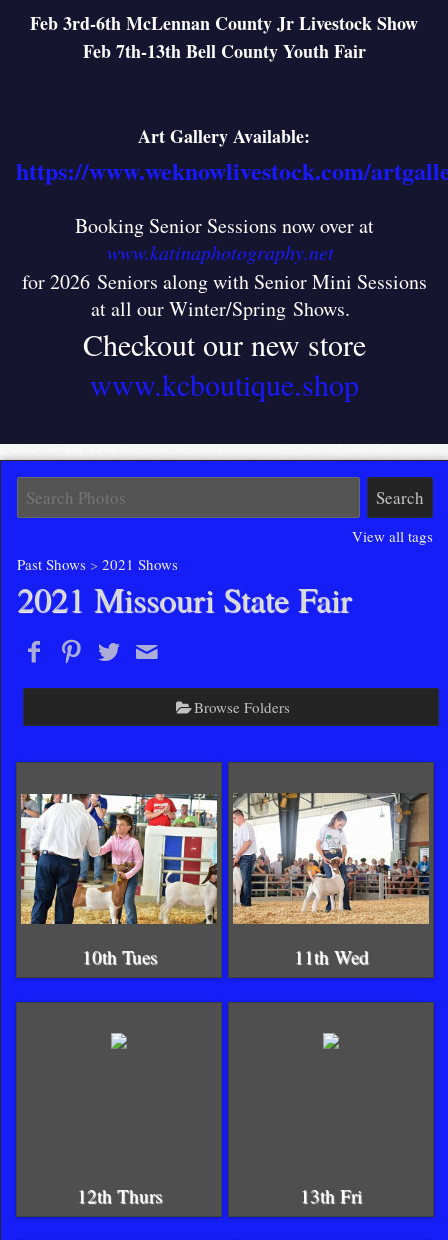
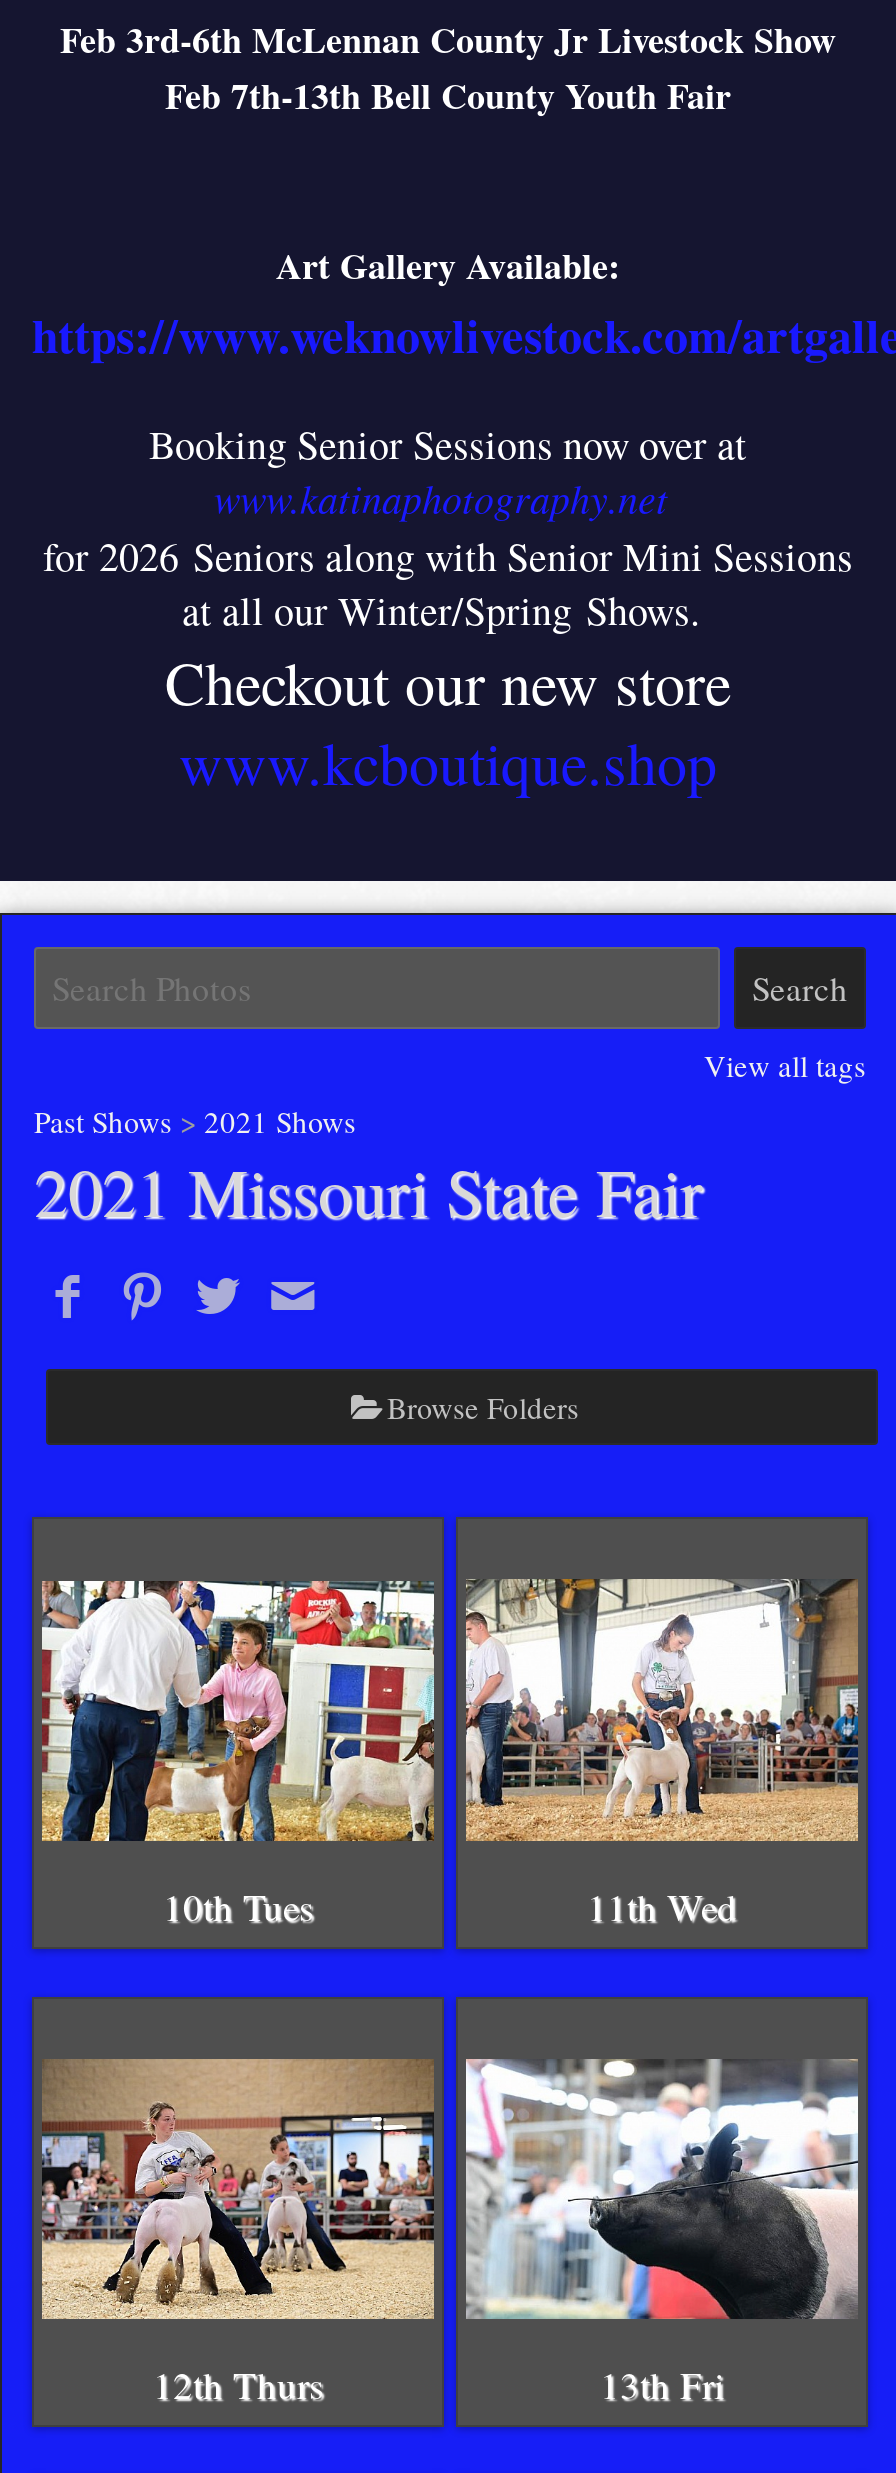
none -> [40,2057,436,2321] [image]
none -> [464,2057,860,2321] [image]

